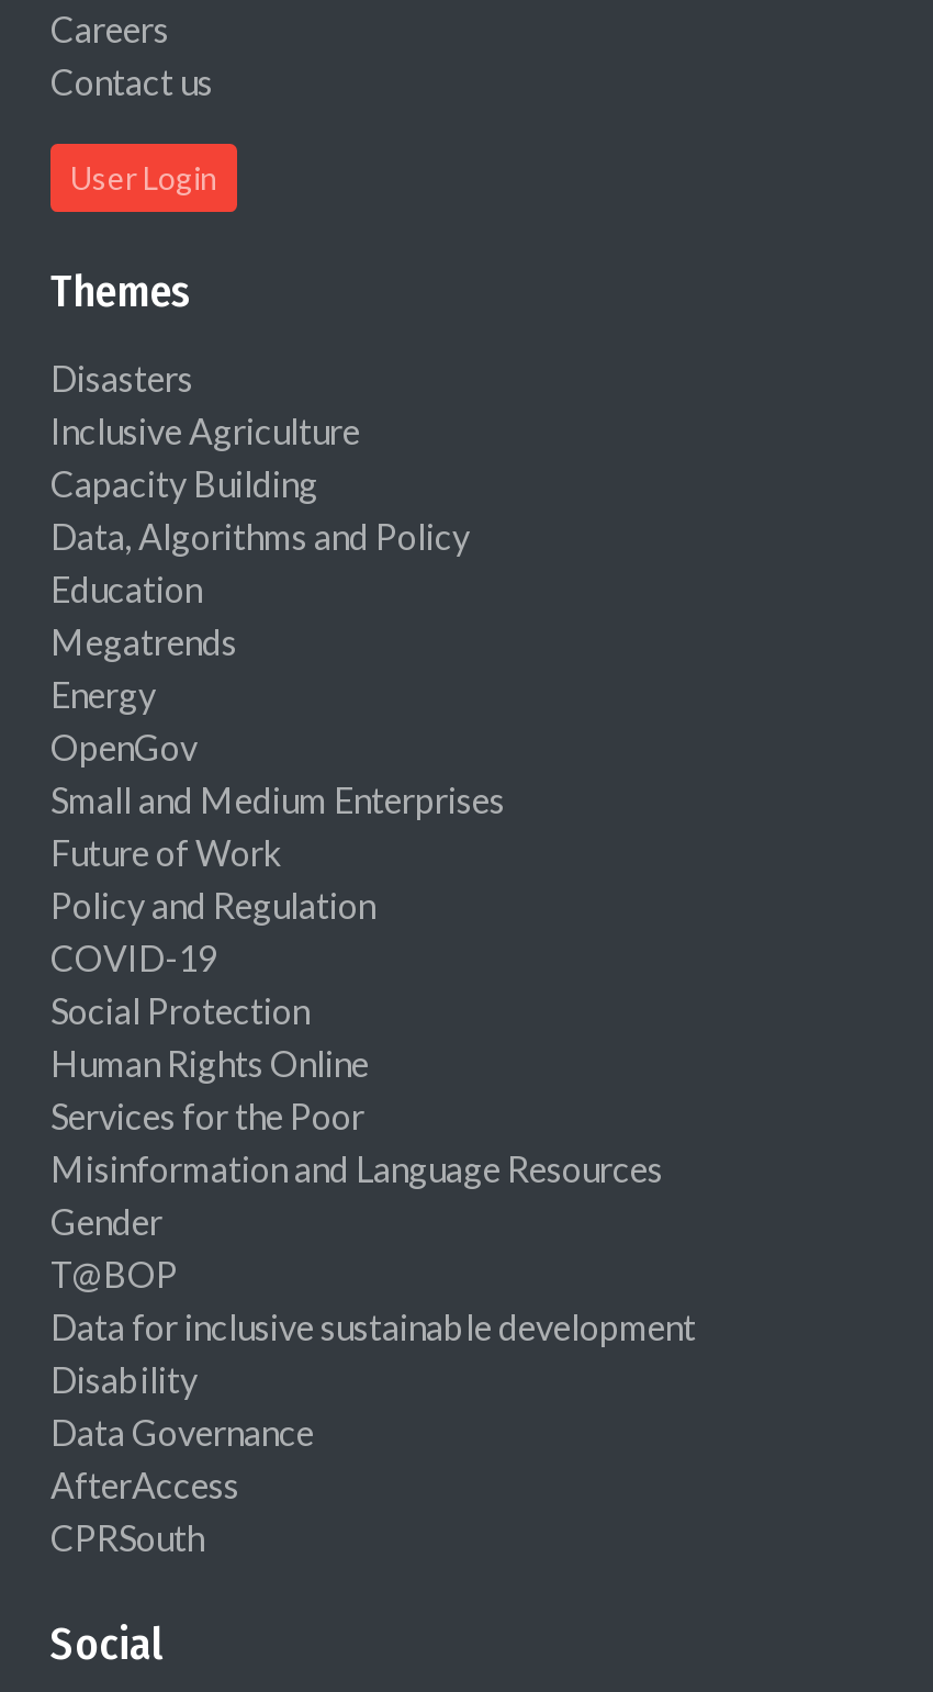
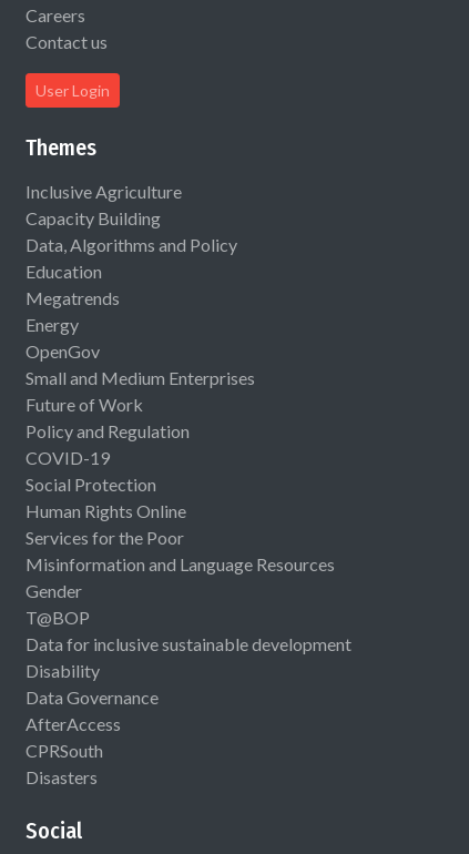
moved [50,357,193,399] -> [26,766,98,787]: Disasters
moved [50,410,696,1558] -> [26,180,351,760]: Inclusive Agriculture | Capacity Building | Data, Algorithms and Policy | ... | AfterAccess | CPRSouth

